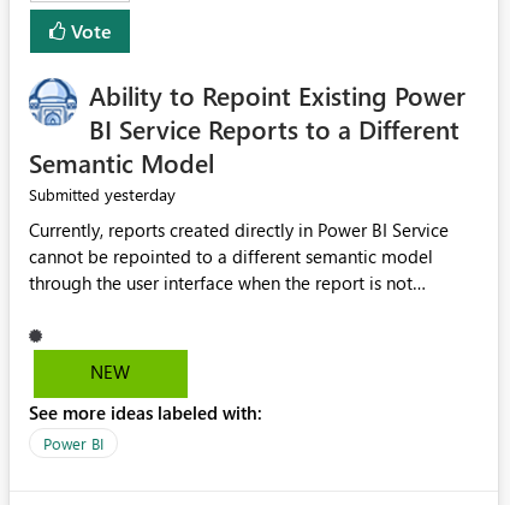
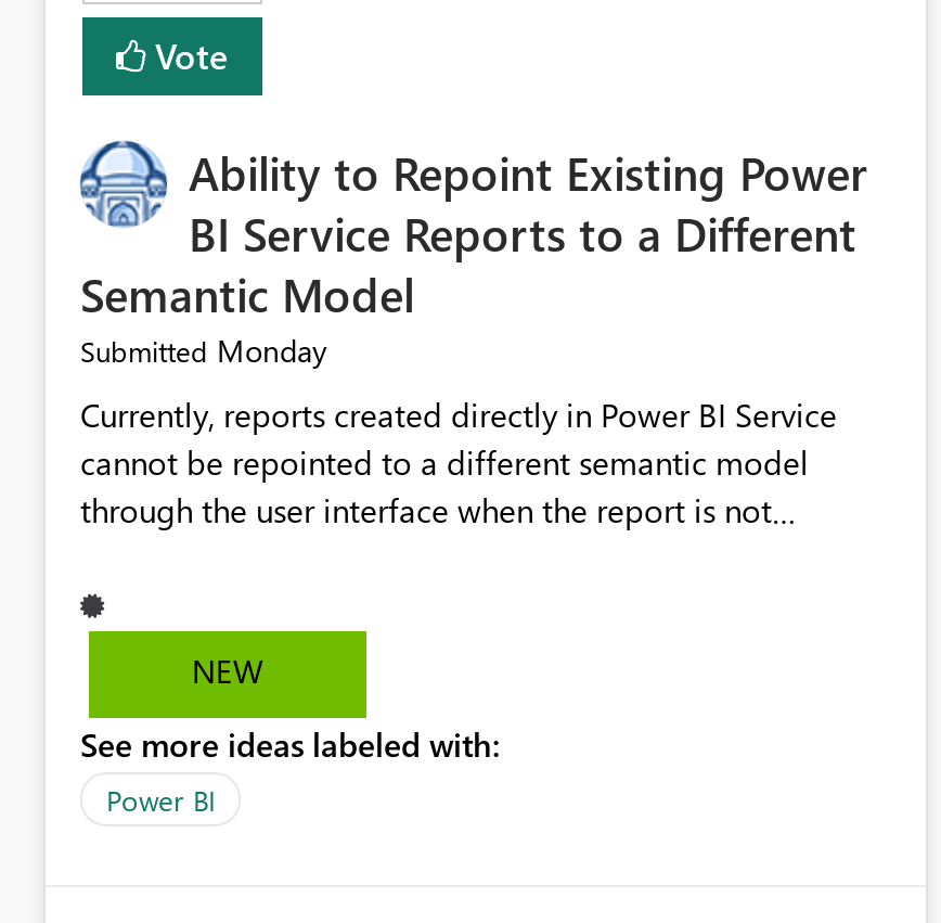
[29,183,176,206] Submitted yesterday -> [80,331,327,372] Submitted Monday

